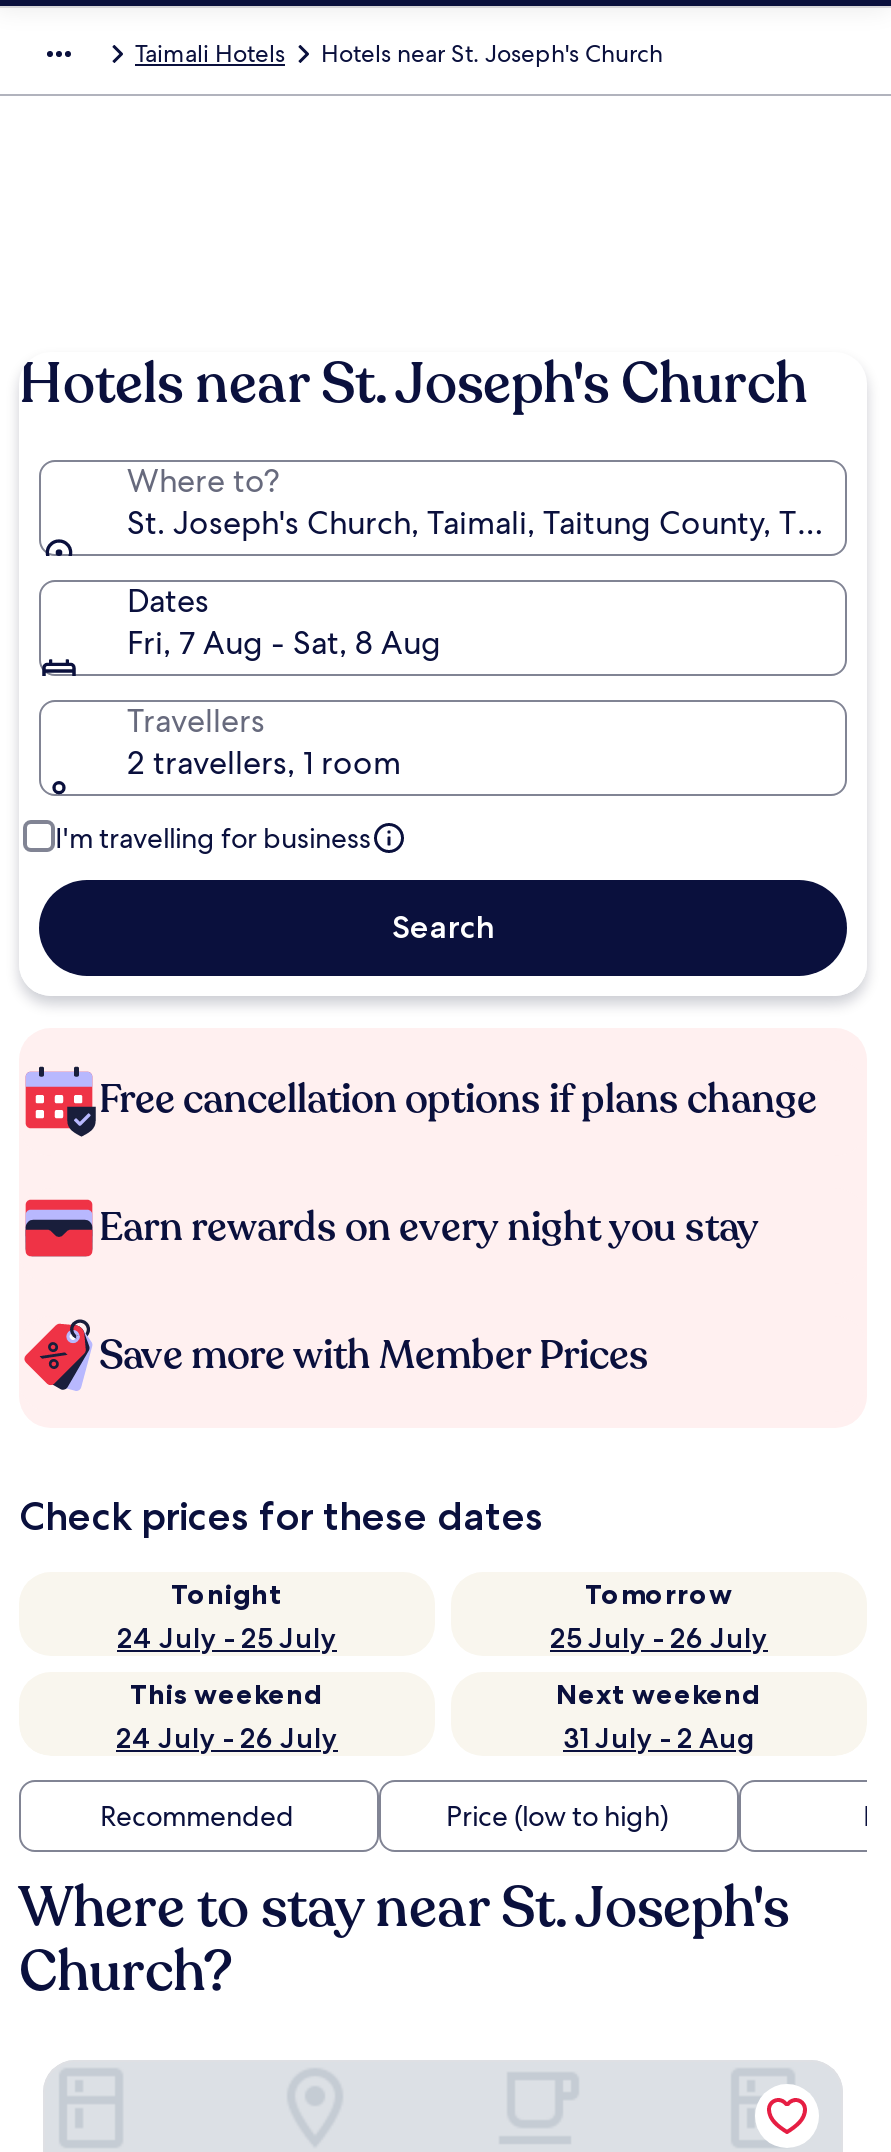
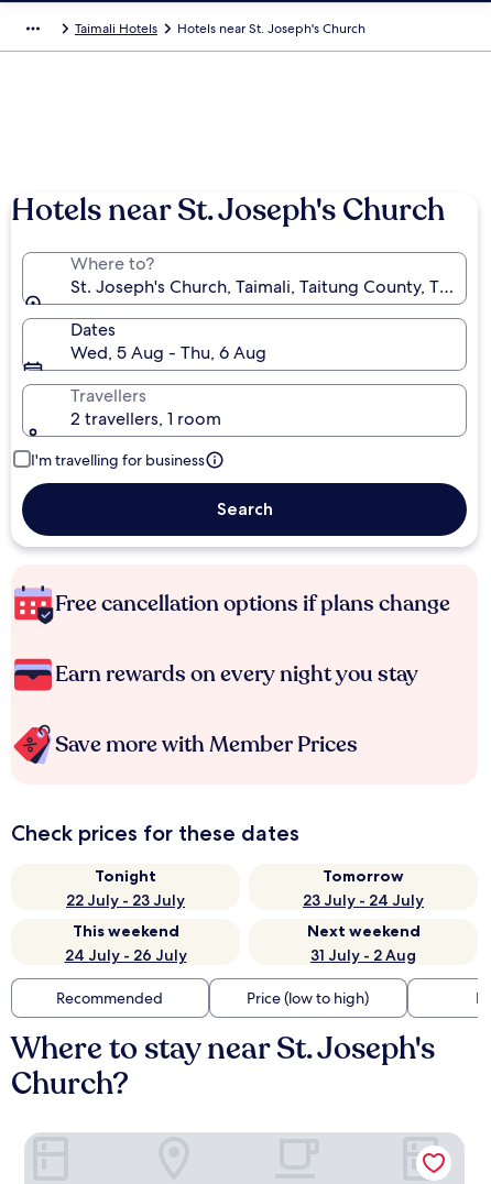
[127,622,441,664] Fri, 7 Aug - Sat, 8 Aug -> [70,341,266,364] Wed, 5 Aug - Thu, 6 Aug
[117,1620,337,1656] 24 July - 25 July -> [66,890,185,910] 22 July - 23 July
[550,1620,768,1656] 25 July - 26 July -> [303,890,424,910] 23 July - 24 July

